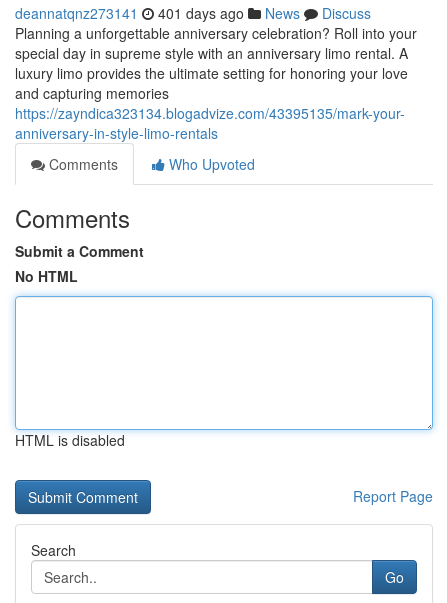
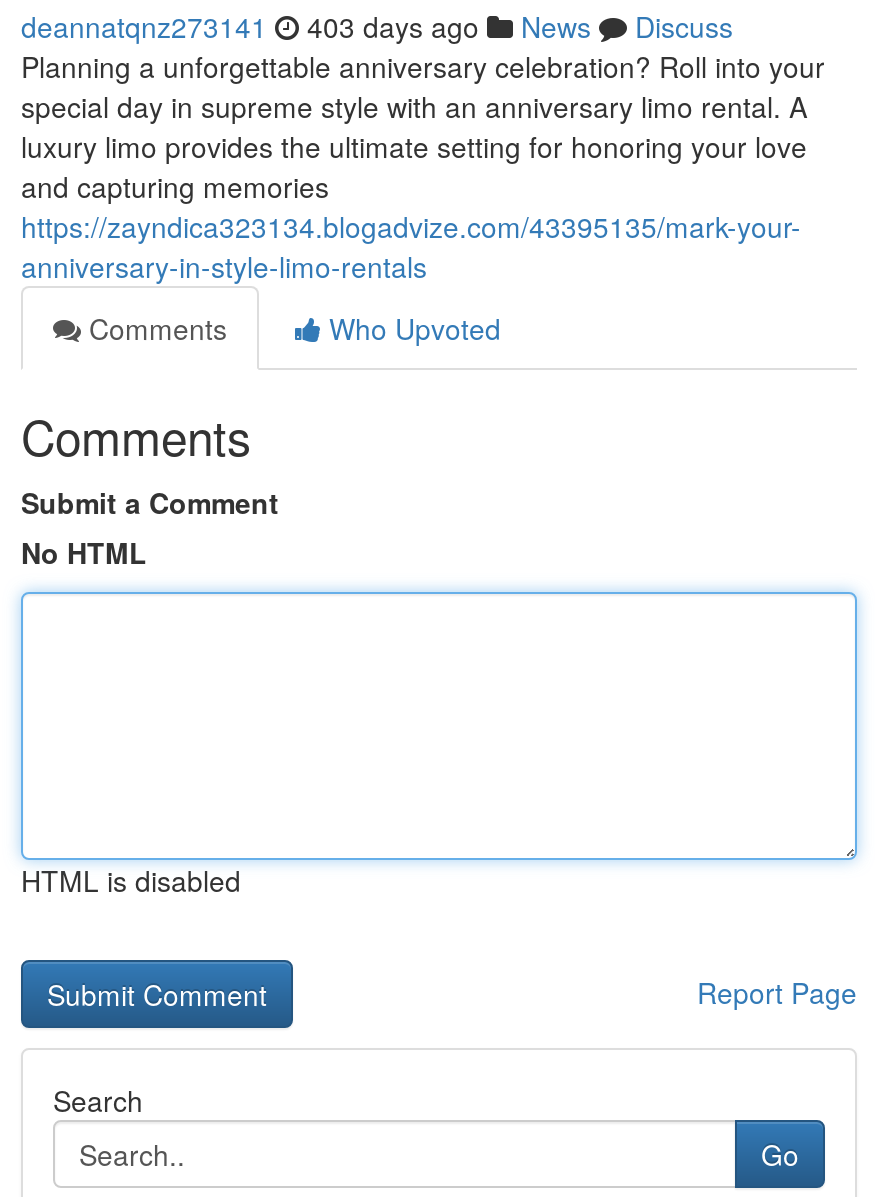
[15,3,371,23] deannatqnz273141 401 days ago News Discuss -> [21,6,733,46] deannatqnz273141 403 days ago News Discuss

